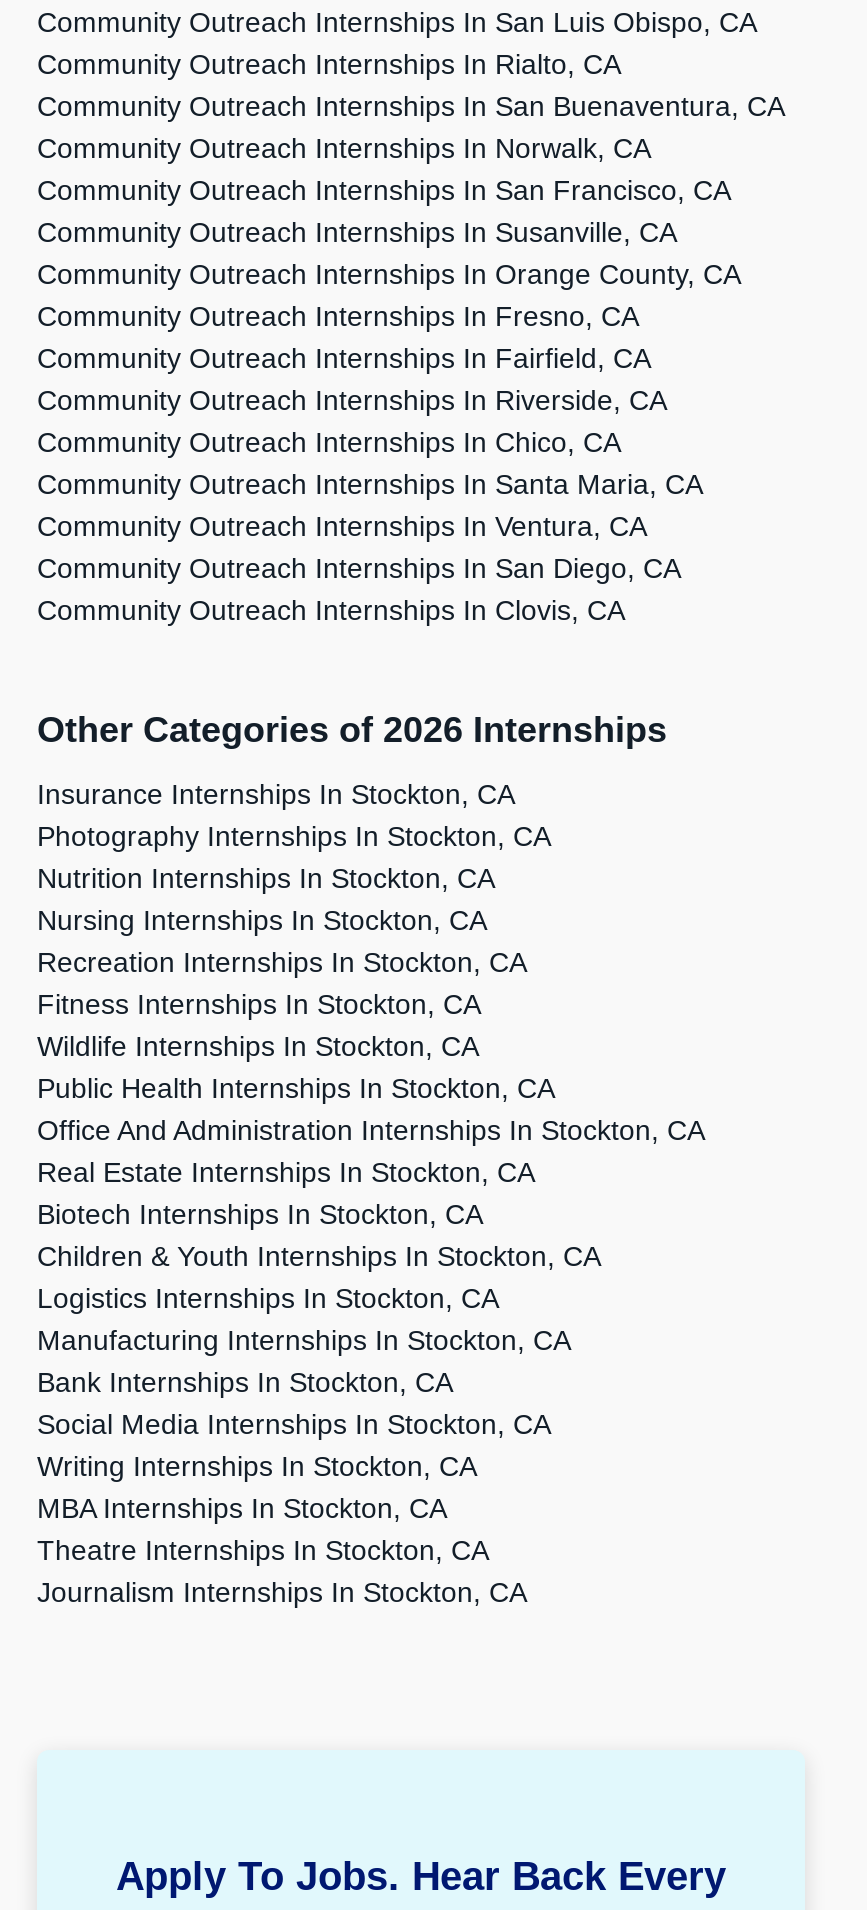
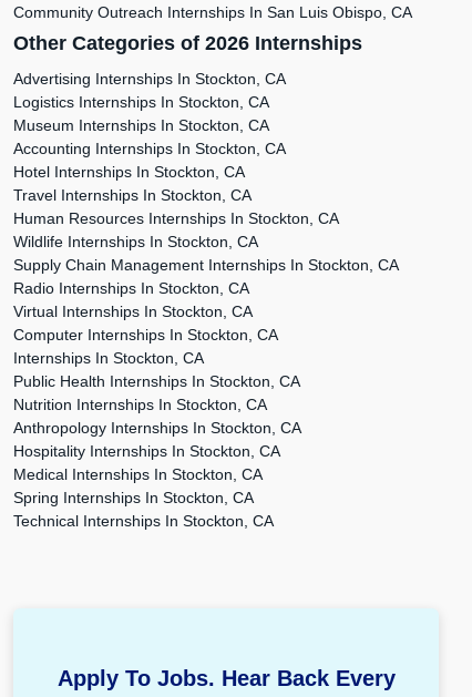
[37,48,785,626] Community Outreach Internships In Rialto, CA | Community Outreach Internships In San Buenaventura, CA | Community Outreach Internships In Norwalk, CA | Community Outreach Internships In San Francisco, CA | Community Outreach Internships In Susanville, CA | Community Outreach Internships In Orange County, CA | Community Outreach Internships In Fresno, CA | Community Outreach Internships In Fairfield, CA | Community Outreach Internships In Riverside, CA | Community Outreach Internships In Chico, CA | Community Outreach Internships In Santa Maria, CA | Community Outreach Internships In Ventura, CA | Community Outreach Internships In San Diego, CA | Community Outreach Internships In Clovis, CA -> none
[37,778,705,1272] Insurance Internships In Stockton, CA | Photography Internships In Stockton, CA | Nursing Internships In Stockton, CA | Recreation Internships In Stockton, CA | Fitness Internships In Stockton, CA | Office And Administration Internships In Stockton, CA | Real Estate Internships In Stockton, CA | Biotech Internships In Stockton, CA | Children & Youth Internships In Stockton, CA -> [13,70,286,88] Advertising Internships In Stockton, CA
moved [37,862,555,1104] -> [13,372,300,413]: Public Health Internships In Stockton, CA | Nutrition Internships In Stockton, CA
moved [37,1030,479,1062] -> [13,233,258,250]: Wildlife Internships In Stockton, CA
moved [37,1282,499,1314] -> [13,93,269,111]: Logistics Internships In Stockton, CA
[37,1324,571,1608] Manufacturing Internships In Stockton, CA | Bank Internships In Stockton, CA | Social Media Internships In Stockton, CA | Writing Internships In Stockton, CA | MBA Internships In Stockton, CA | Theatre Internships In Stockton, CA | Journalism Internships In Stockton, CA -> [13,116,399,530] Museum Internships In Stockton, CA | Accounting Internships In Stockton, CA | Hotel Internships In Stockton, CA | Travel Internships In Stockton, CA | Human Resources Internships In Stockton, CA | Supply Chain Management Internships In Stockton, CA | Radio Internships In Stockton, CA | Virtual Internships In Stockton, CA | Computer Internships In Stockton, CA | Internships In Stockton, CA | Anthropology Internships In Stockton, CA | Hospitality Internships In Stockton, CA | Medical Internships In Stockton, CA | Spring Internships In Stockton, CA | Technical Internships In Stockton, CA

